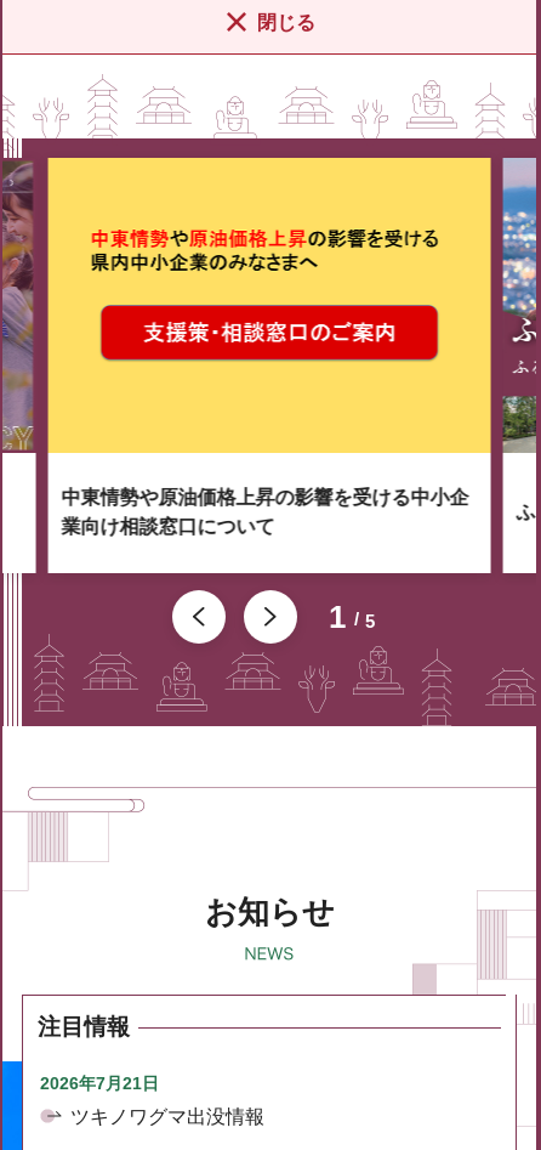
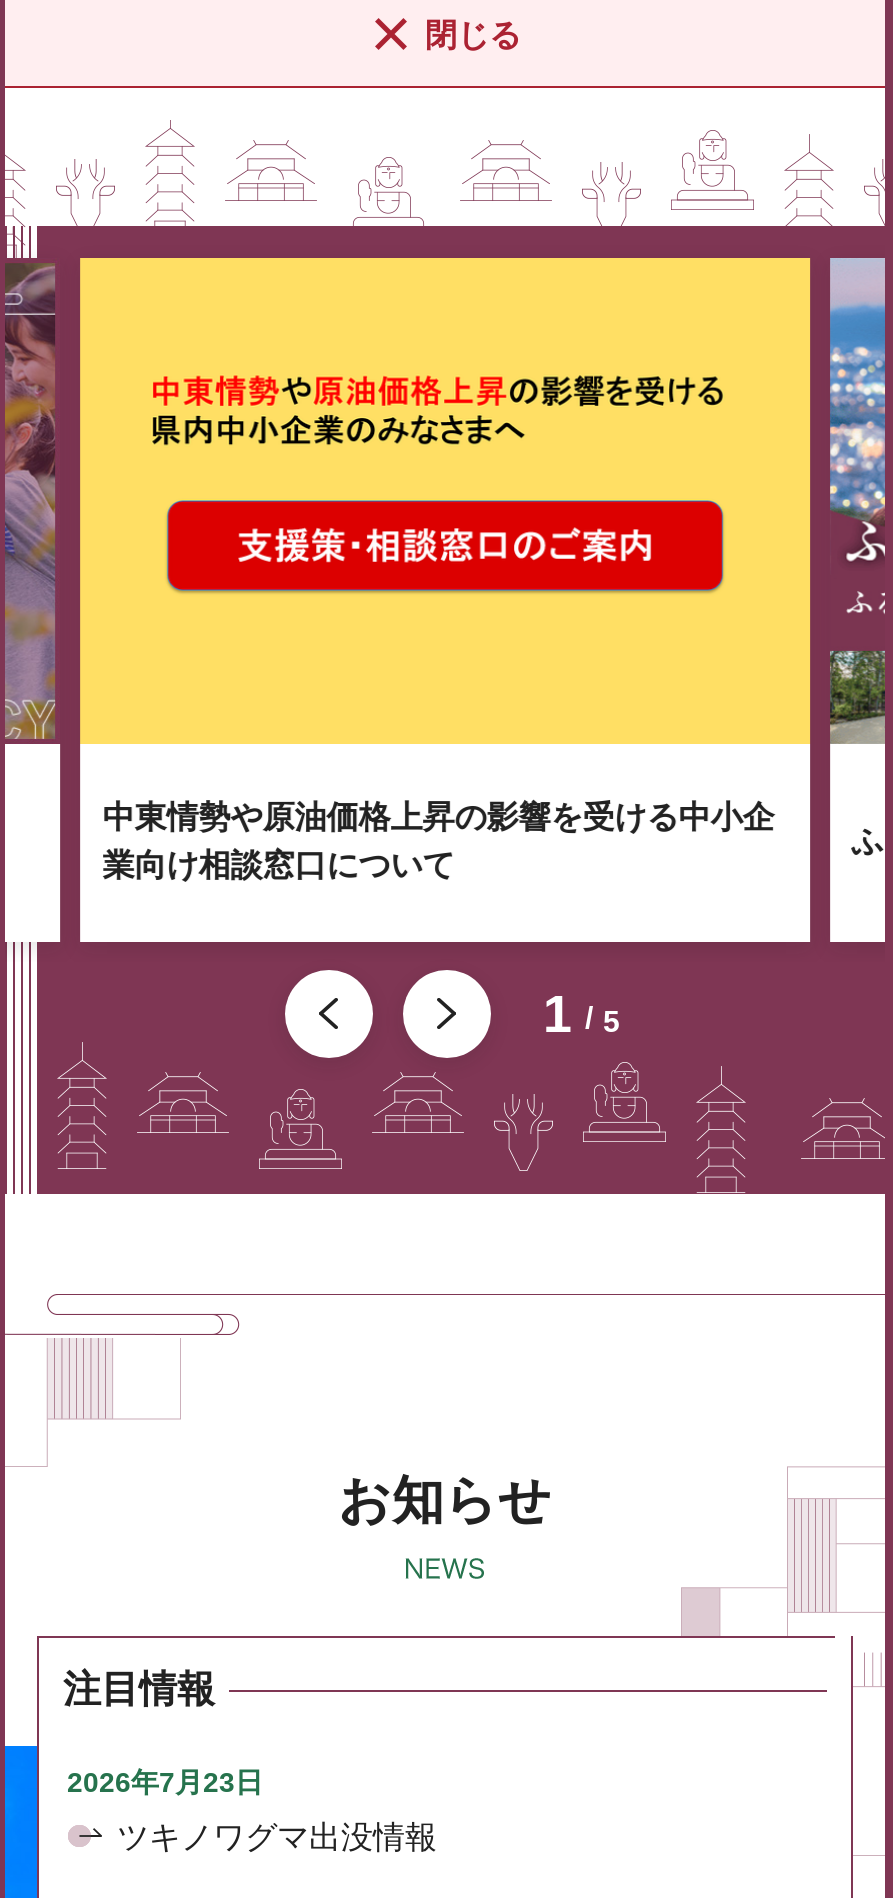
[40,1074,159,1093] 2026年7月21日 -> [67,1766,263,1798] 2026年7月23日

